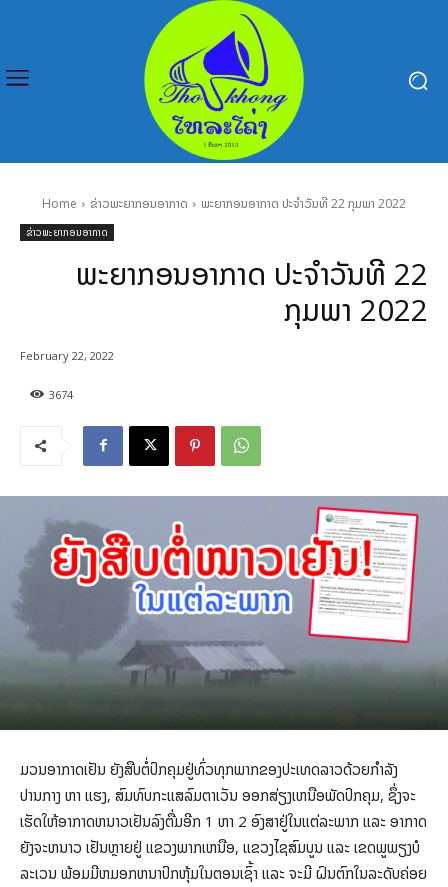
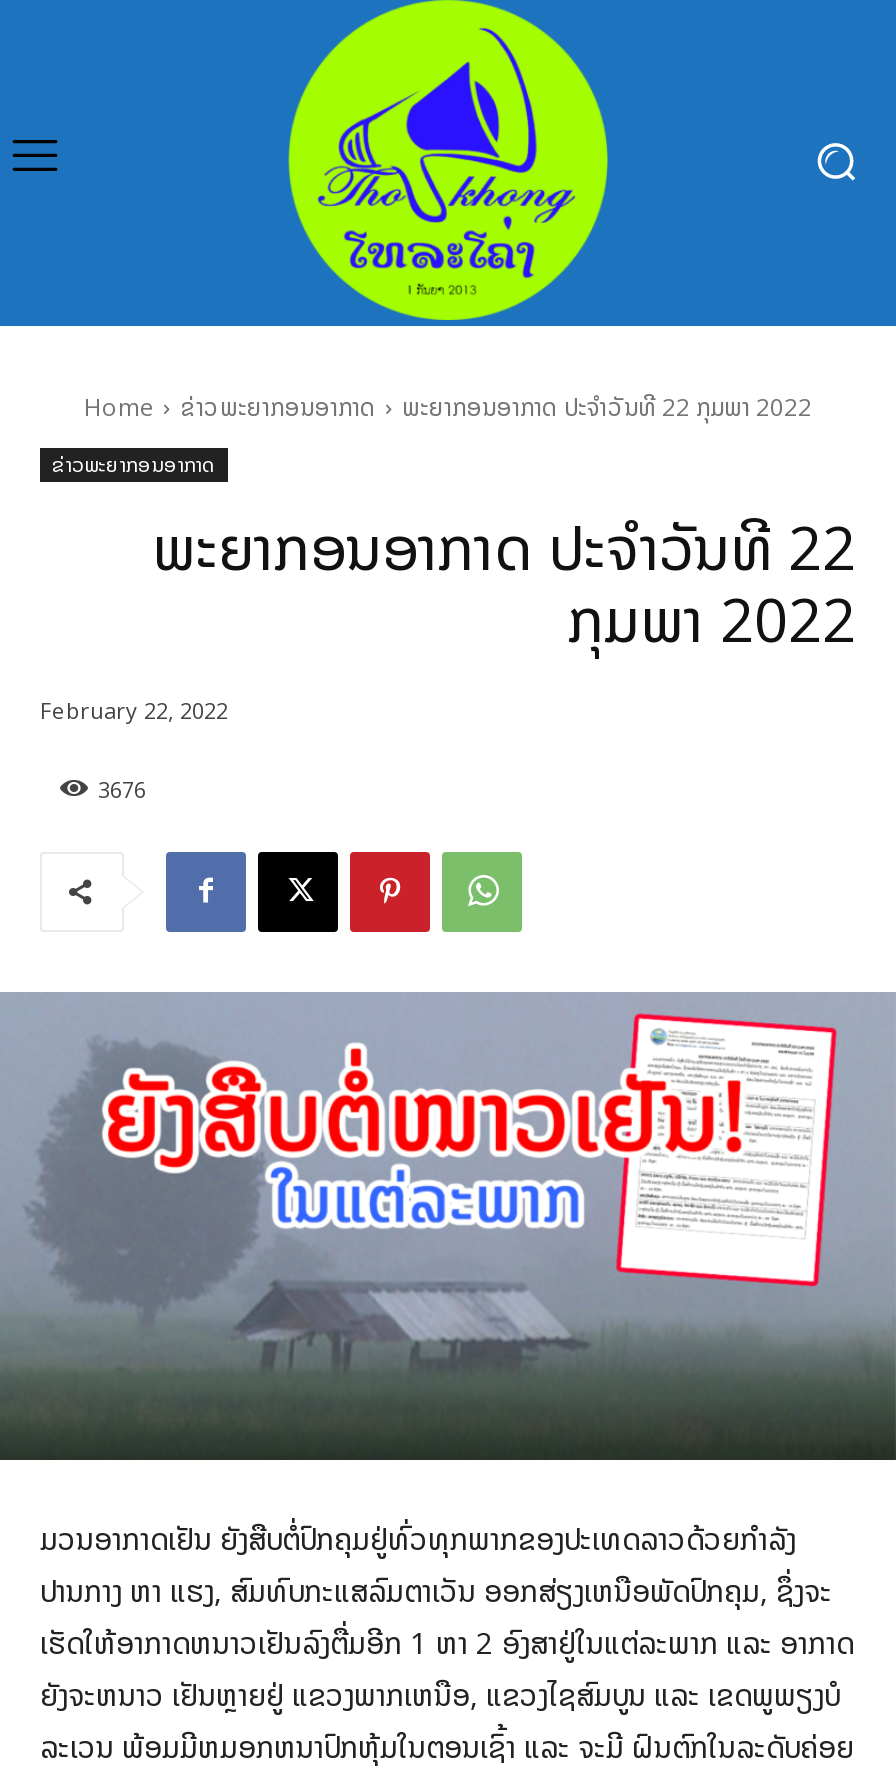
[49,387,73,402] 3674 -> [98,773,146,803] 3676

